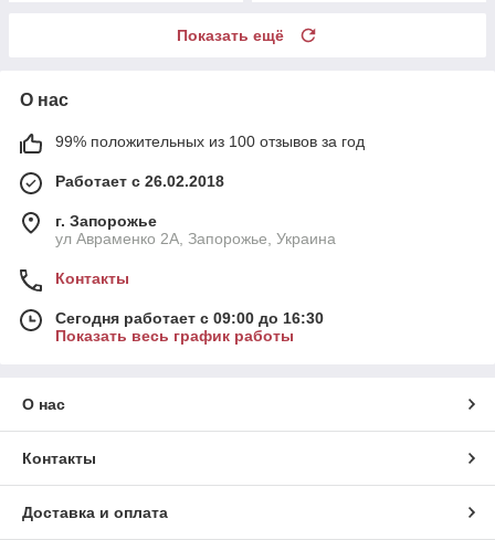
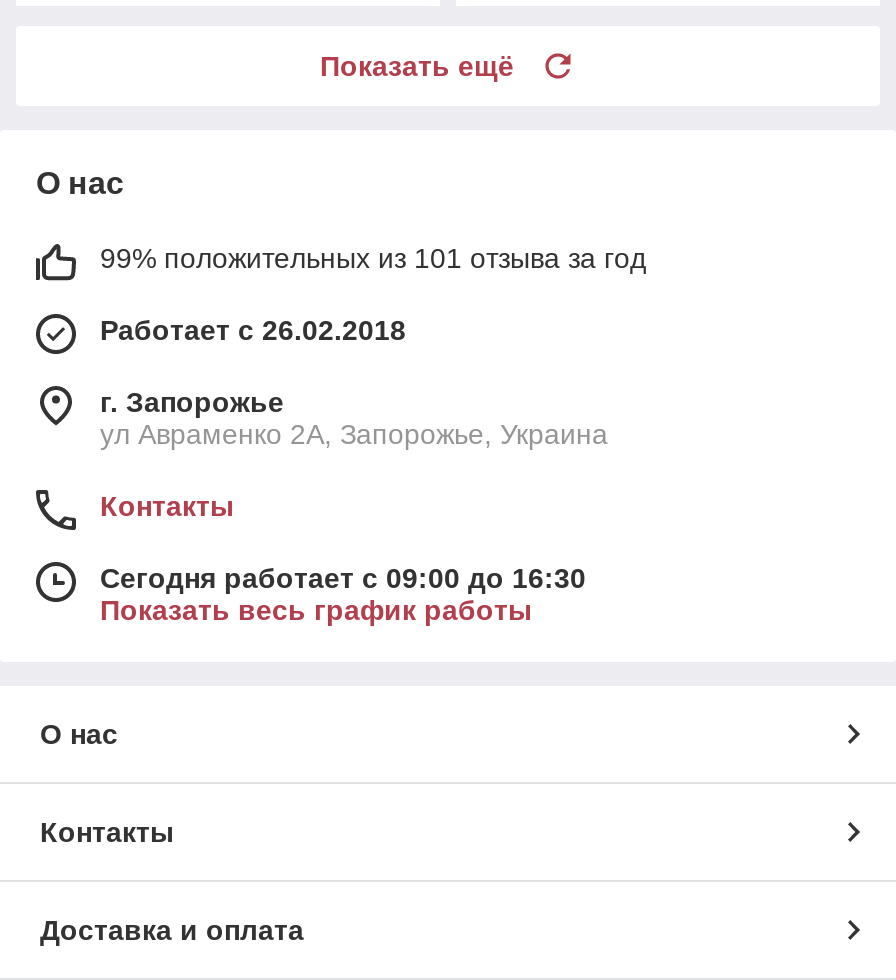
[55,132,365,150] 99% положительных из 100 отзывов за год -> [100,242,646,274] 99% положительных из 101 отзыва за год

